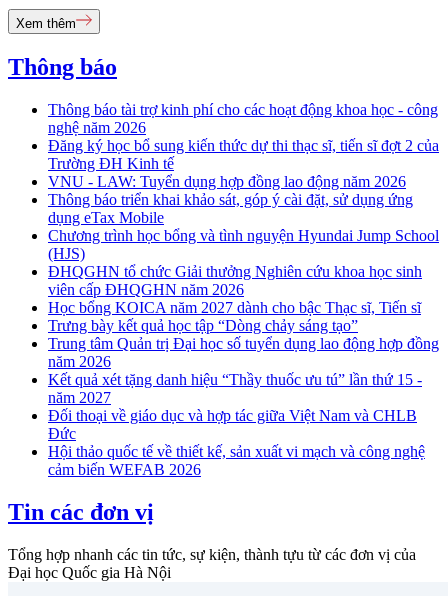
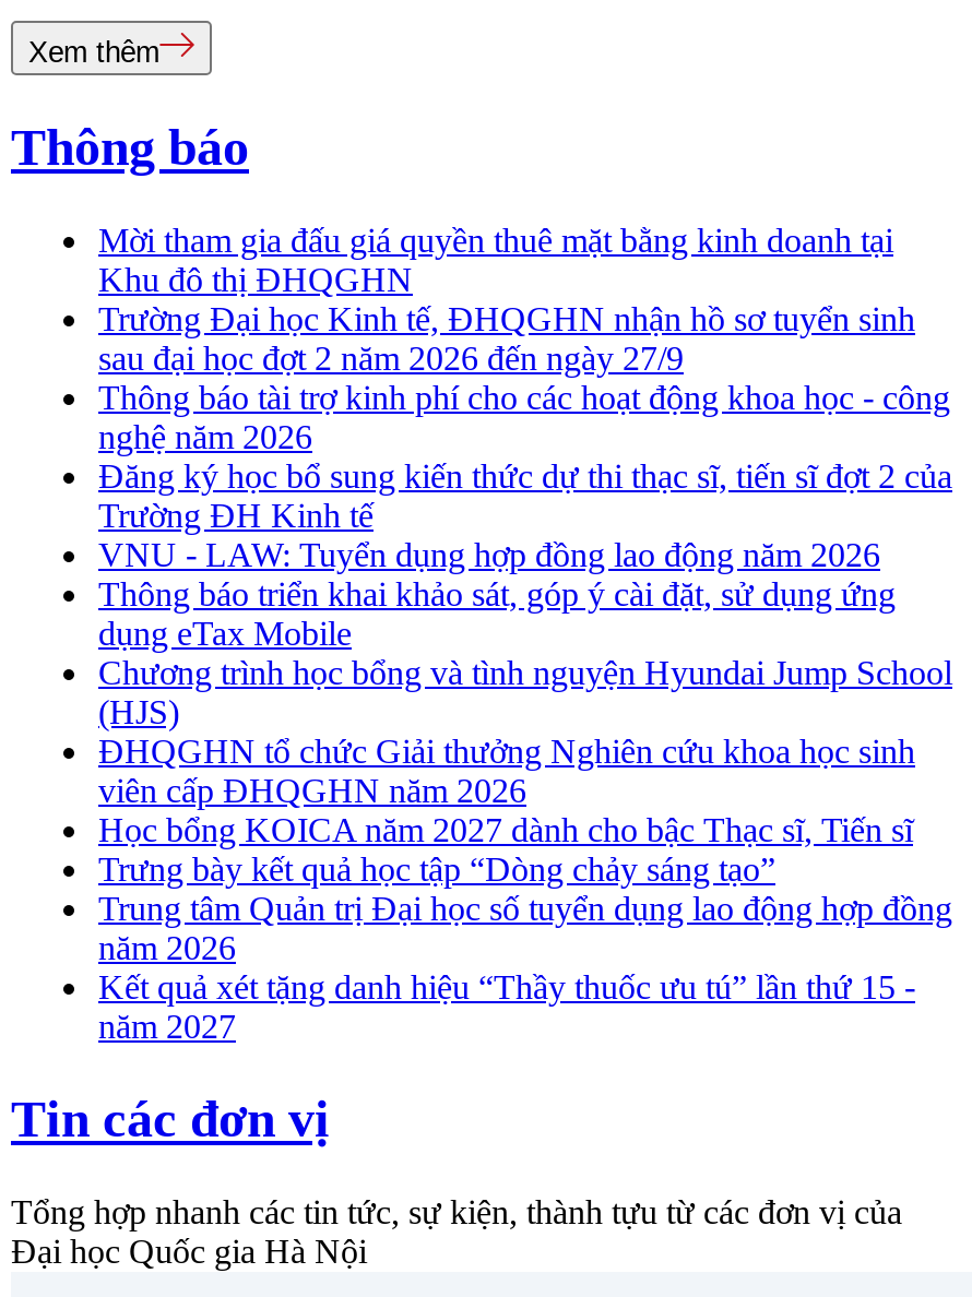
none -> [98,222,915,377] Mời tham gia đấu giá quyền thuê mặt bằng kinh doanh tại | Khu đô thị ĐHQGHN | Trường Đại học Kinh tế, ĐHQGHN nhận hồ sơ tuyển sinh | sau đại học đợt 2 năm 2026 đến ngày 27/9
moved [48,101,439,406] -> [98,379,952,1045]: Thông báo tài trợ kinh phí cho các hoạt động khoa học - công | nghệ năm 2026 | Đăng ký học bổ sung kiến thức dự thi thạc sĩ, tiến sĩ đợt 2 của | ... | Kết quả xét tặng danh hiệu “Thầy thuốc ưu tú” lần thứ 15 - | năm 2027
[48,407,425,478] Đối thoại về giáo dục và hợp tác giữa Việt Nam và CHLB | Đức | Hội thảo quốc tế về thiết kế, sản xuất vi mạch và công nghệ | cảm biến WEFAB 2026 -> none

